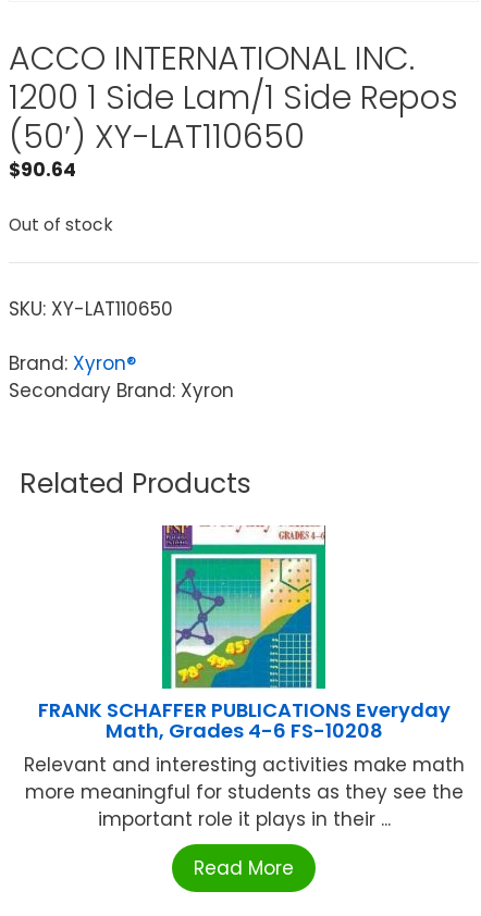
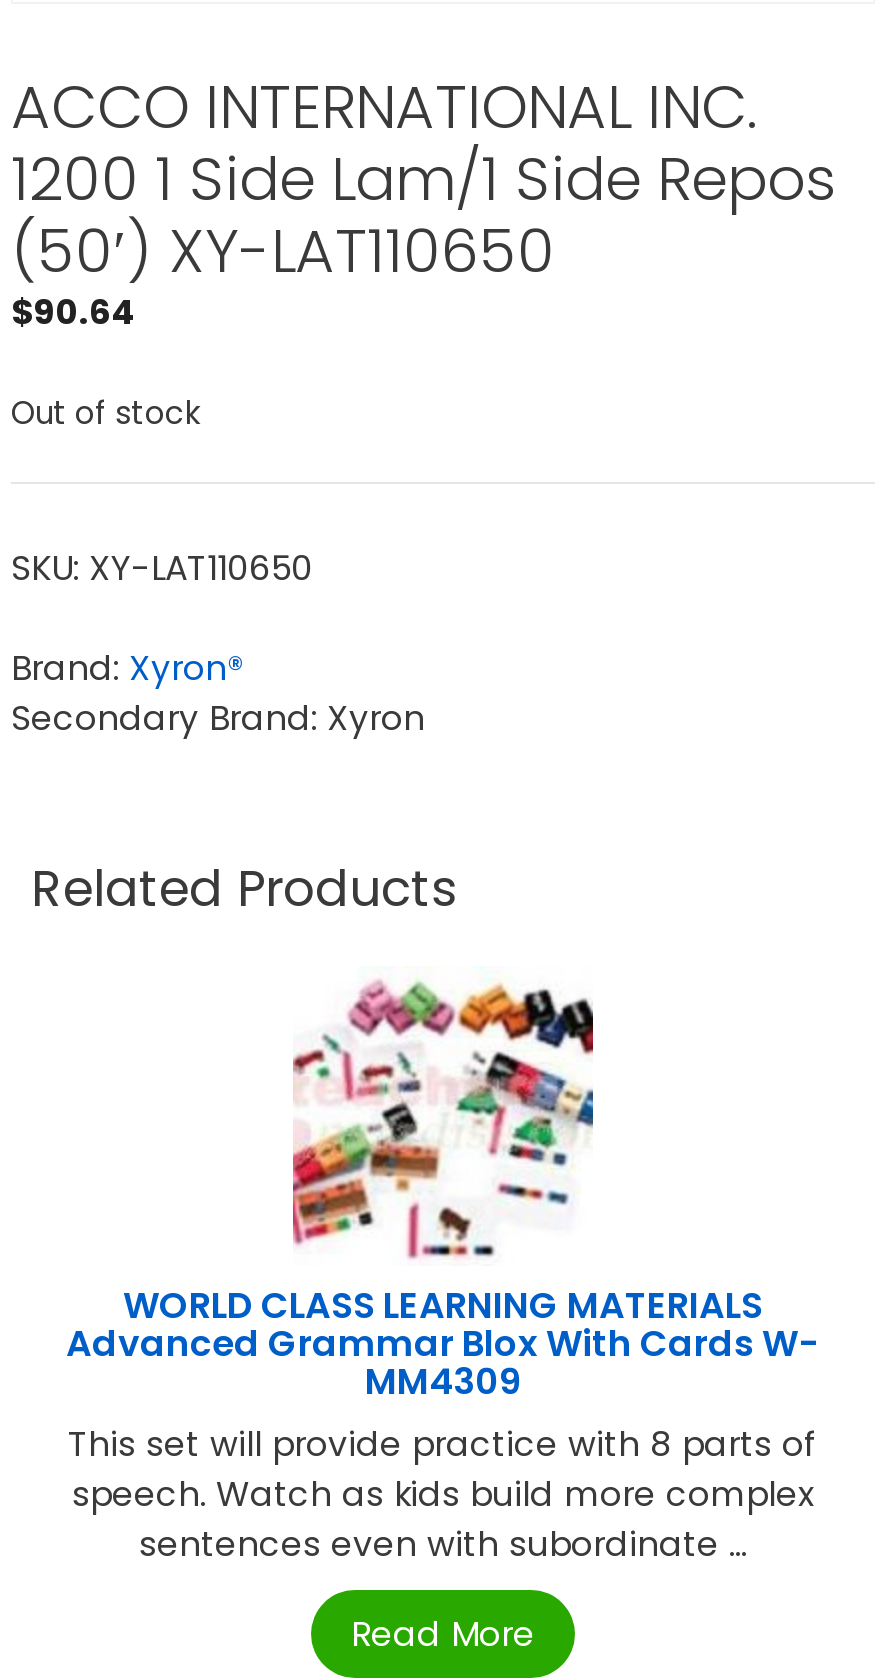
[23,524,464,832] [image] | FRANK SCHAFFER PUBLICATIONS Everyday | Math, Grades 4-6 FS-10208 | Relevant and interesting activities make math | more meaningful for students as they see the | important role it plays in their ... -> [66,978,820,1568] [image] | WORLD CLASS LEARNING MATERIALS | Advanced Grammar Blox With Cards W- | MM4309 | This set will provide practice with 8 parts of | speech. Watch as kids build more complex | sentences even with subordinate ...

